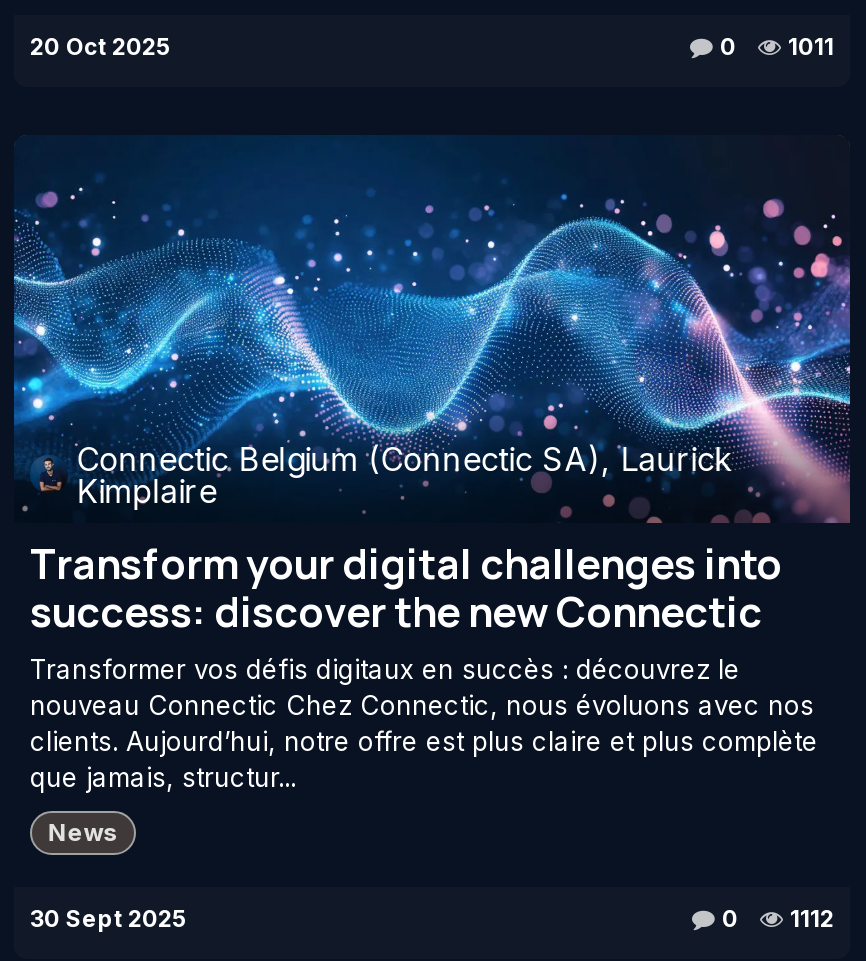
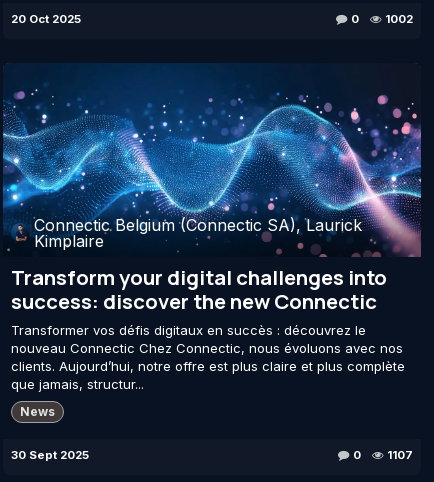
[720,32,834,60] 0 1011 -> [351,12,413,26] 0 1002
[722,905,834,933] 0 1112 -> [353,448,413,462] 0 1107

